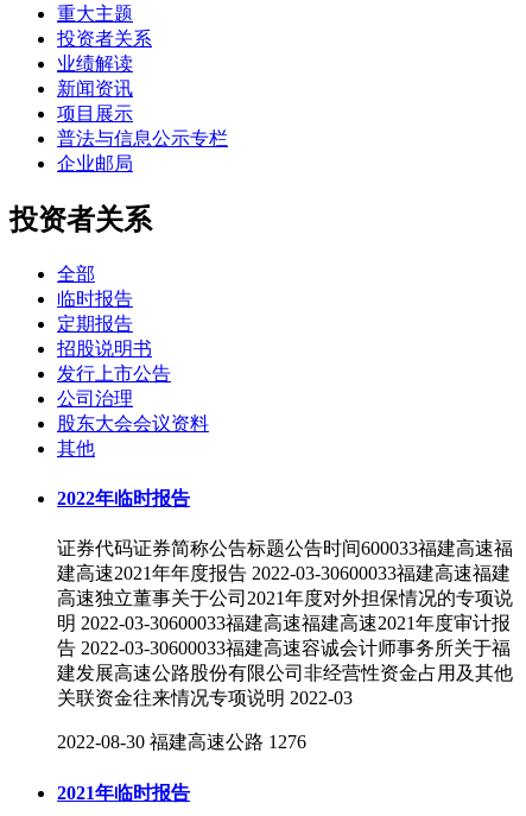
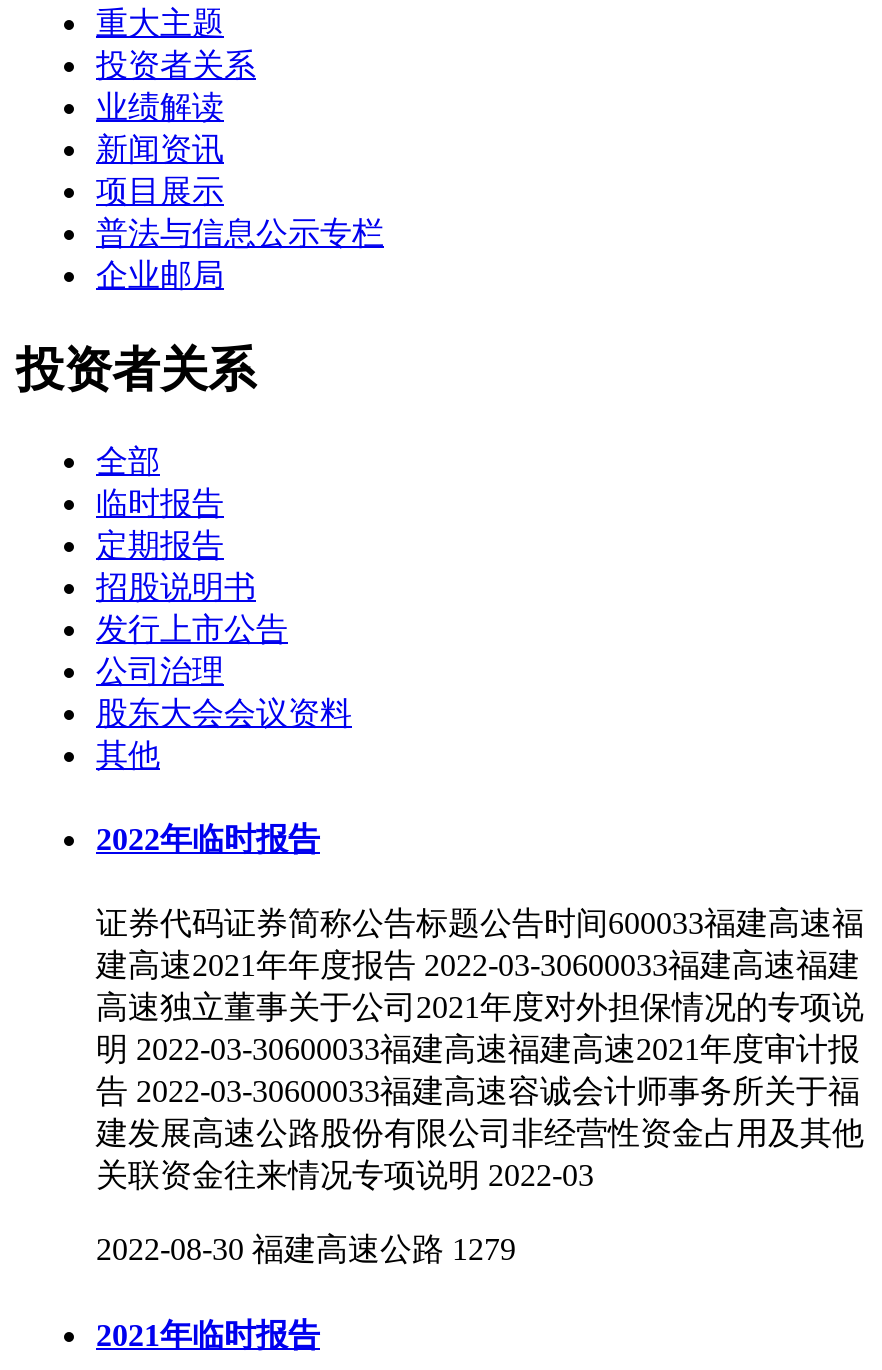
[57,732,306,752] 2022-08-30 福建高速公路 1276 -> [96,1233,516,1267] 2022-08-30 福建高速公路 1279

